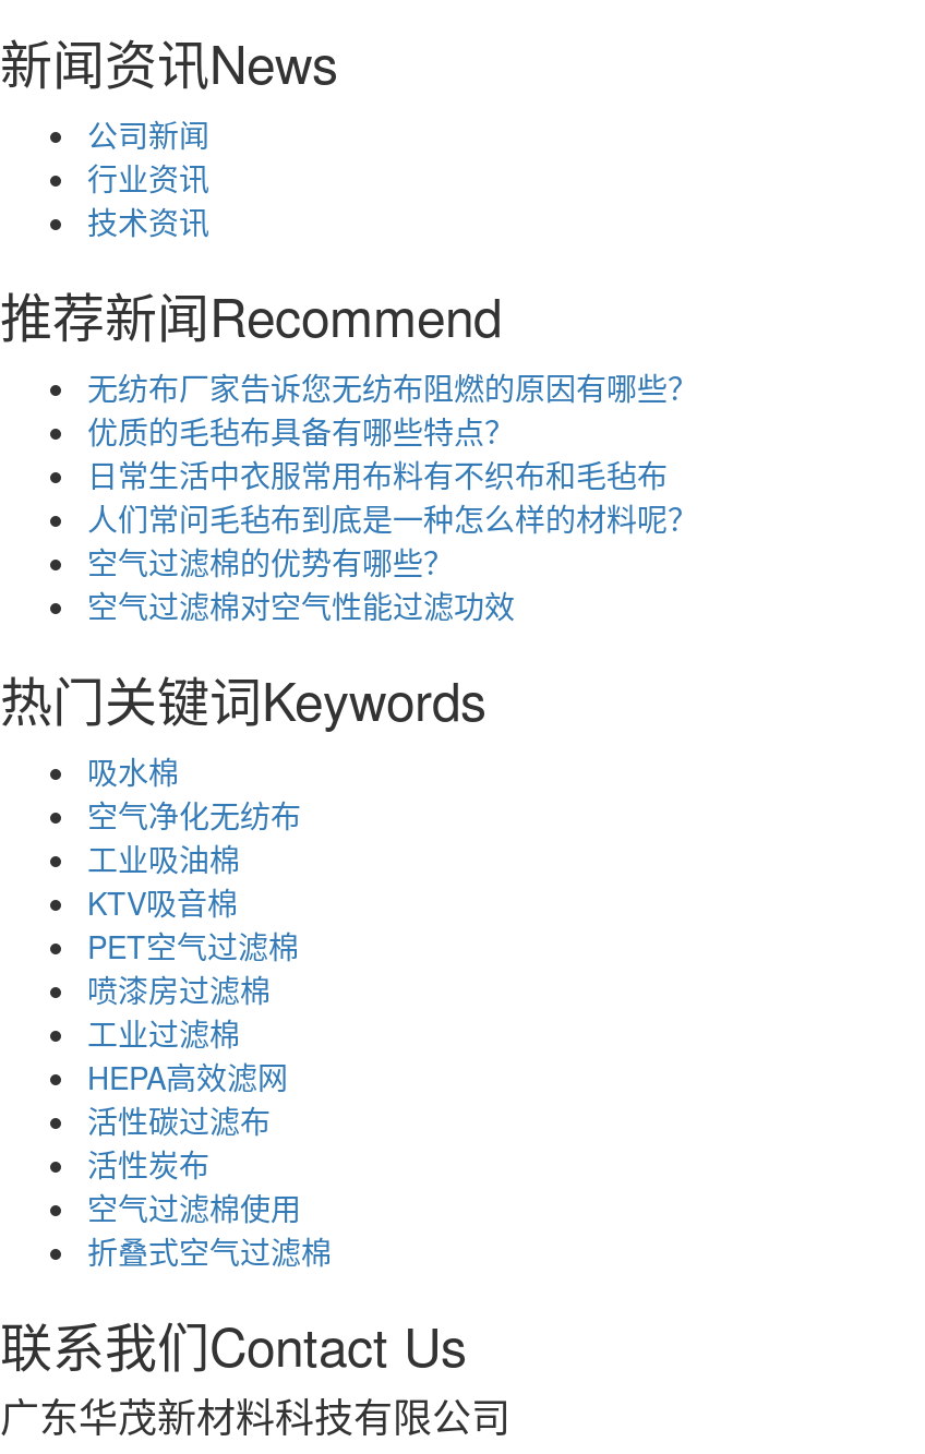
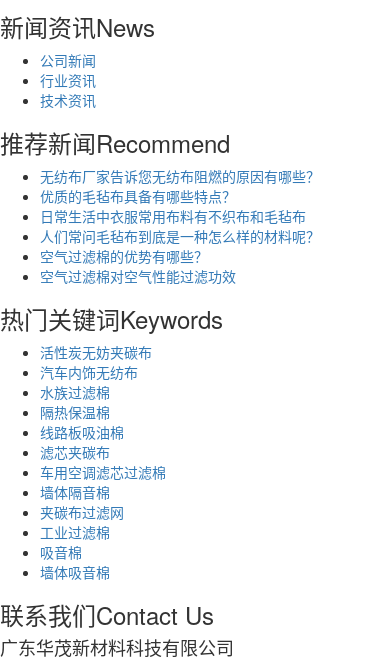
[87,749,301,1010] 吸水棉 | 空气净化无纺布 | 工业吸油棉 | KTV吸音棉 | PET空气过滤棉 | 喷漆房过滤棉 -> [40,342,166,522] 活性炭无妨夹碳布 | 汽车内饰无纺布 | 水族过滤棉 | 隔热保温棉 | 线路板吸油棉 | 滤芯夹碳布 | 车用空调滤芯过滤棉 | 墙体隔音棉 | 夹碳布过滤网
moved [87,1010,240,1054] -> [40,522,110,542]: 工业过滤棉
[87,1054,332,1272] HEPA高效滤网 | 活性碳过滤布 | 活性炭布 | 空气过滤棉使用 | 折叠式空气过滤棉 -> [40,542,110,582] 吸音棉 | 墙体吸音棉

